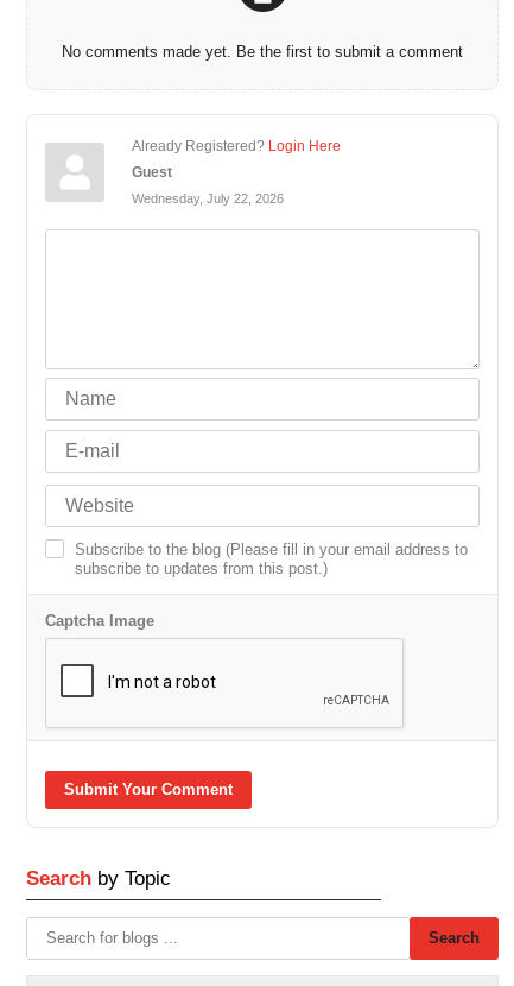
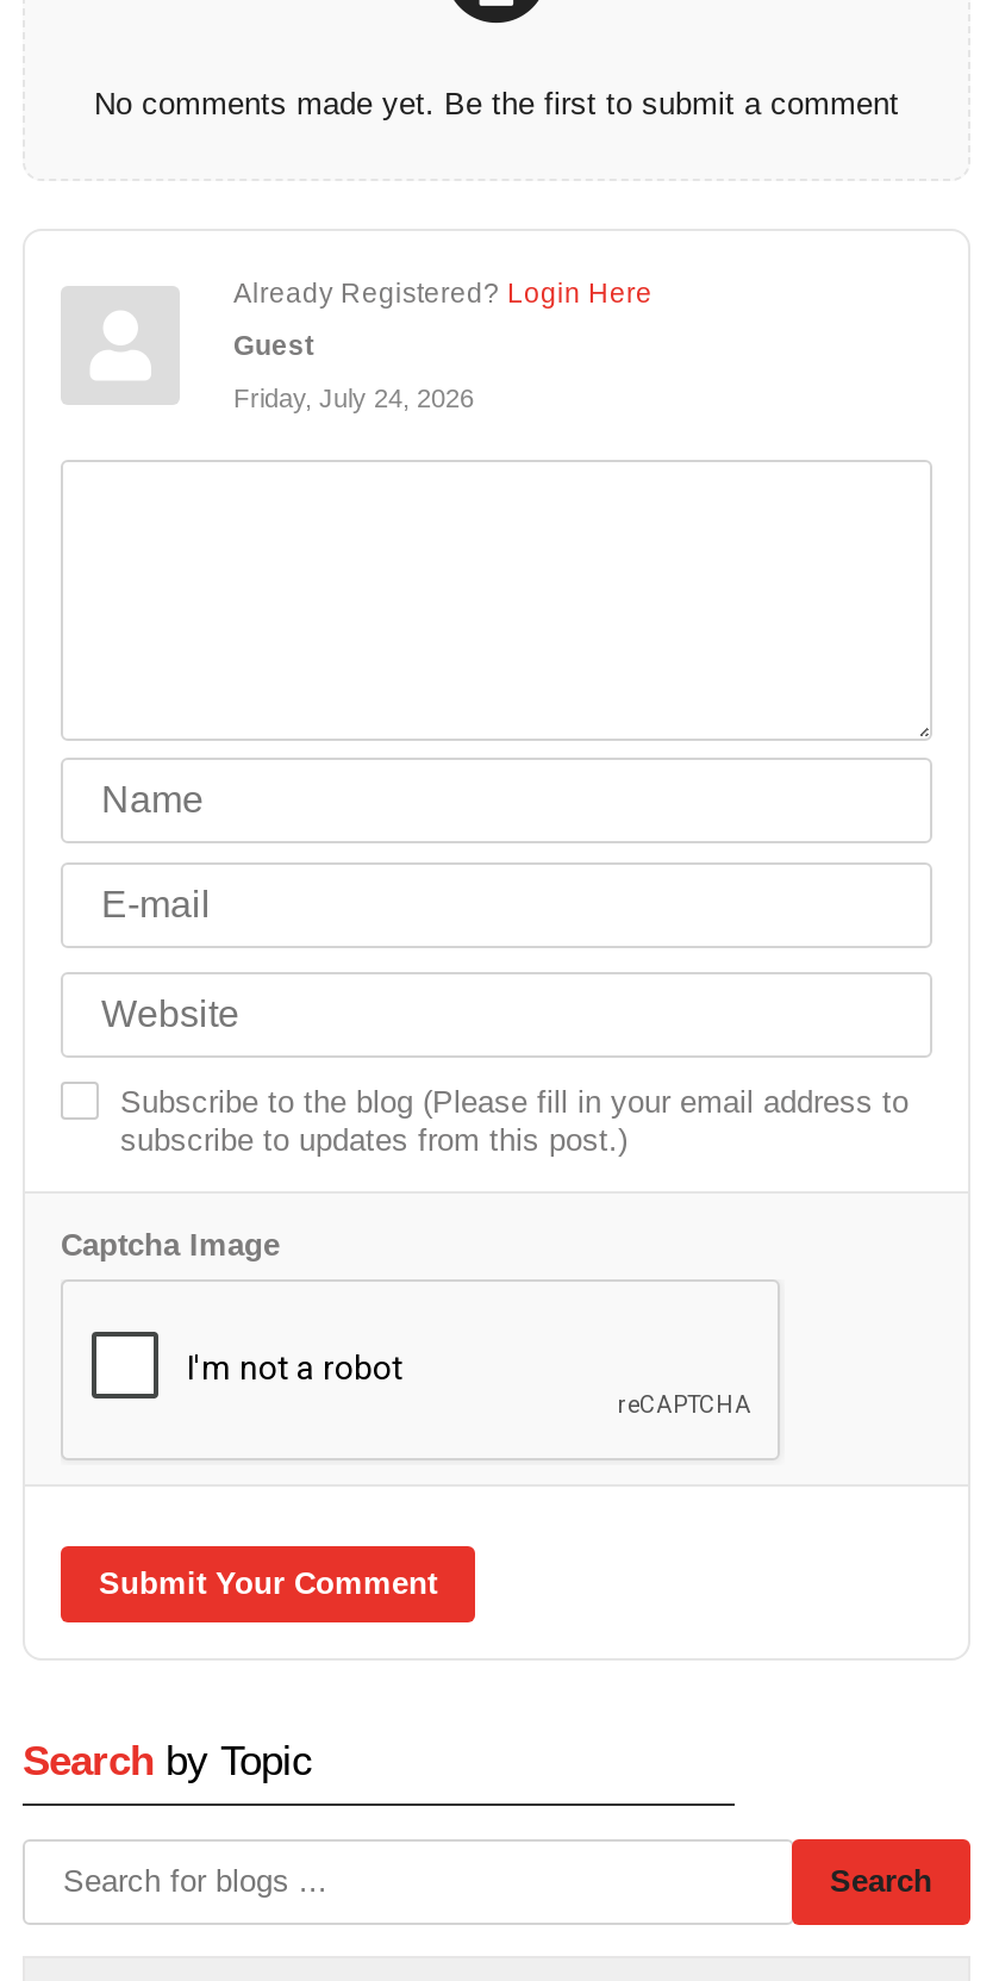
[131,191,283,205] Wednesday, July 22, 2026 -> [233,383,474,411] Friday, July 24, 2026

